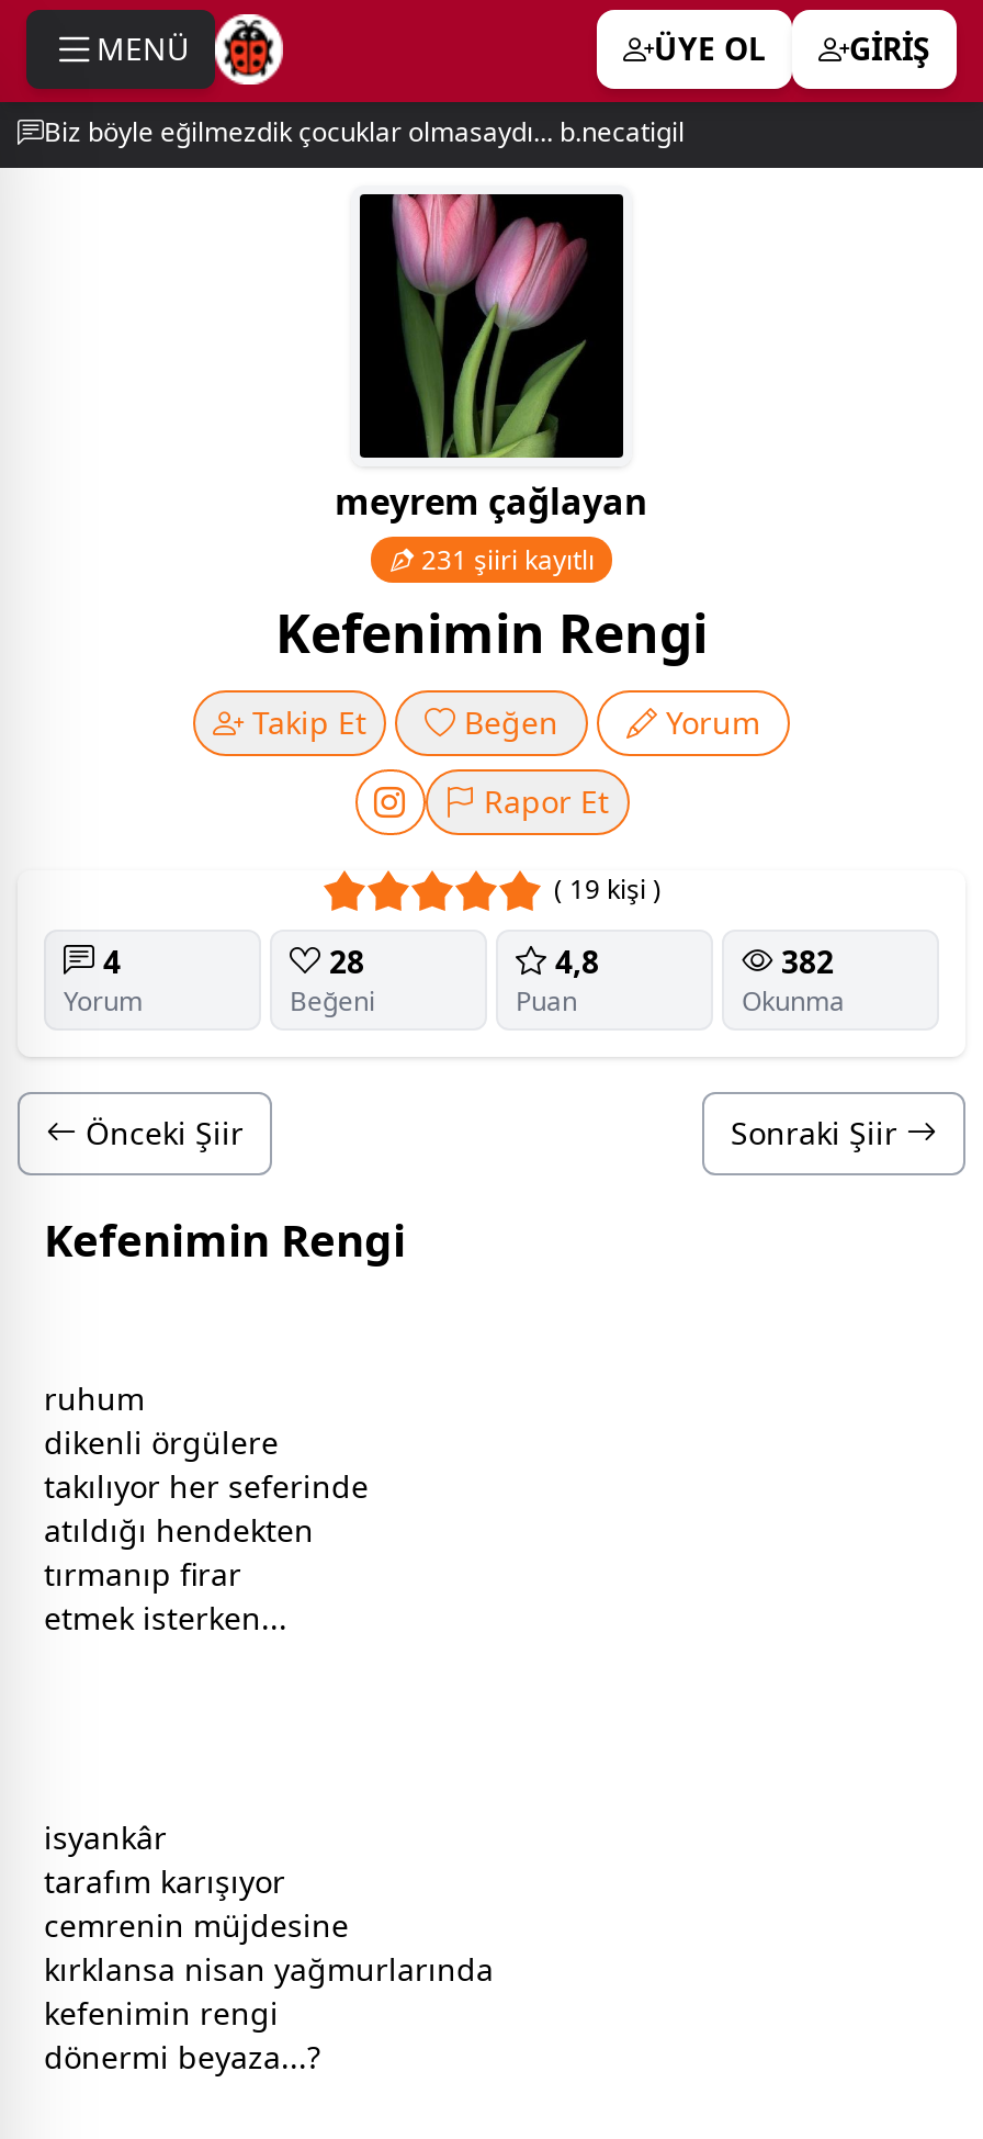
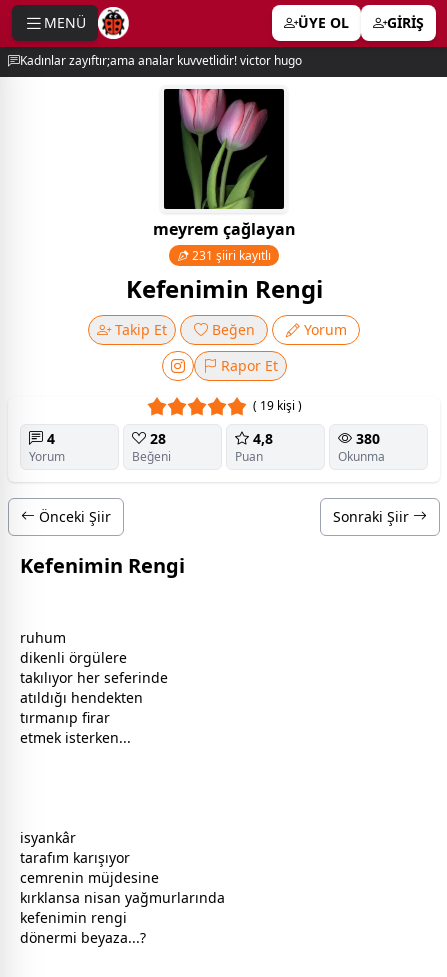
[44,113,685,150] Biz böyle eğilmezdik çocuklar olmasaydı... b.necatigil -> [20,52,302,69] Kadınlar zayıftır;ama analar kuvvetlidir! victor hugo
[772,940,834,981] 382 -> [352,429,380,448] 380

